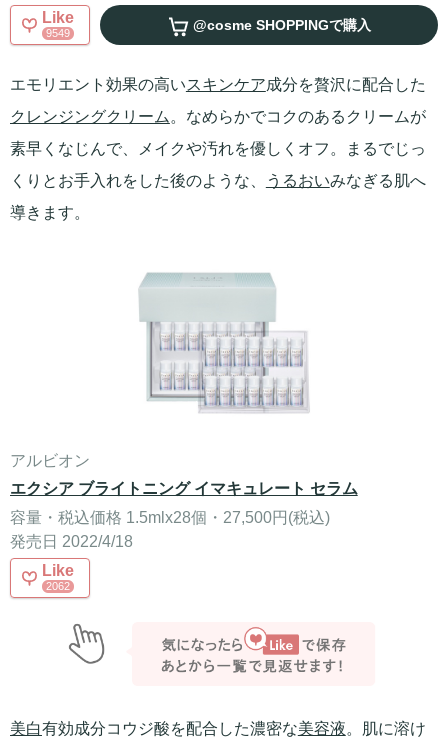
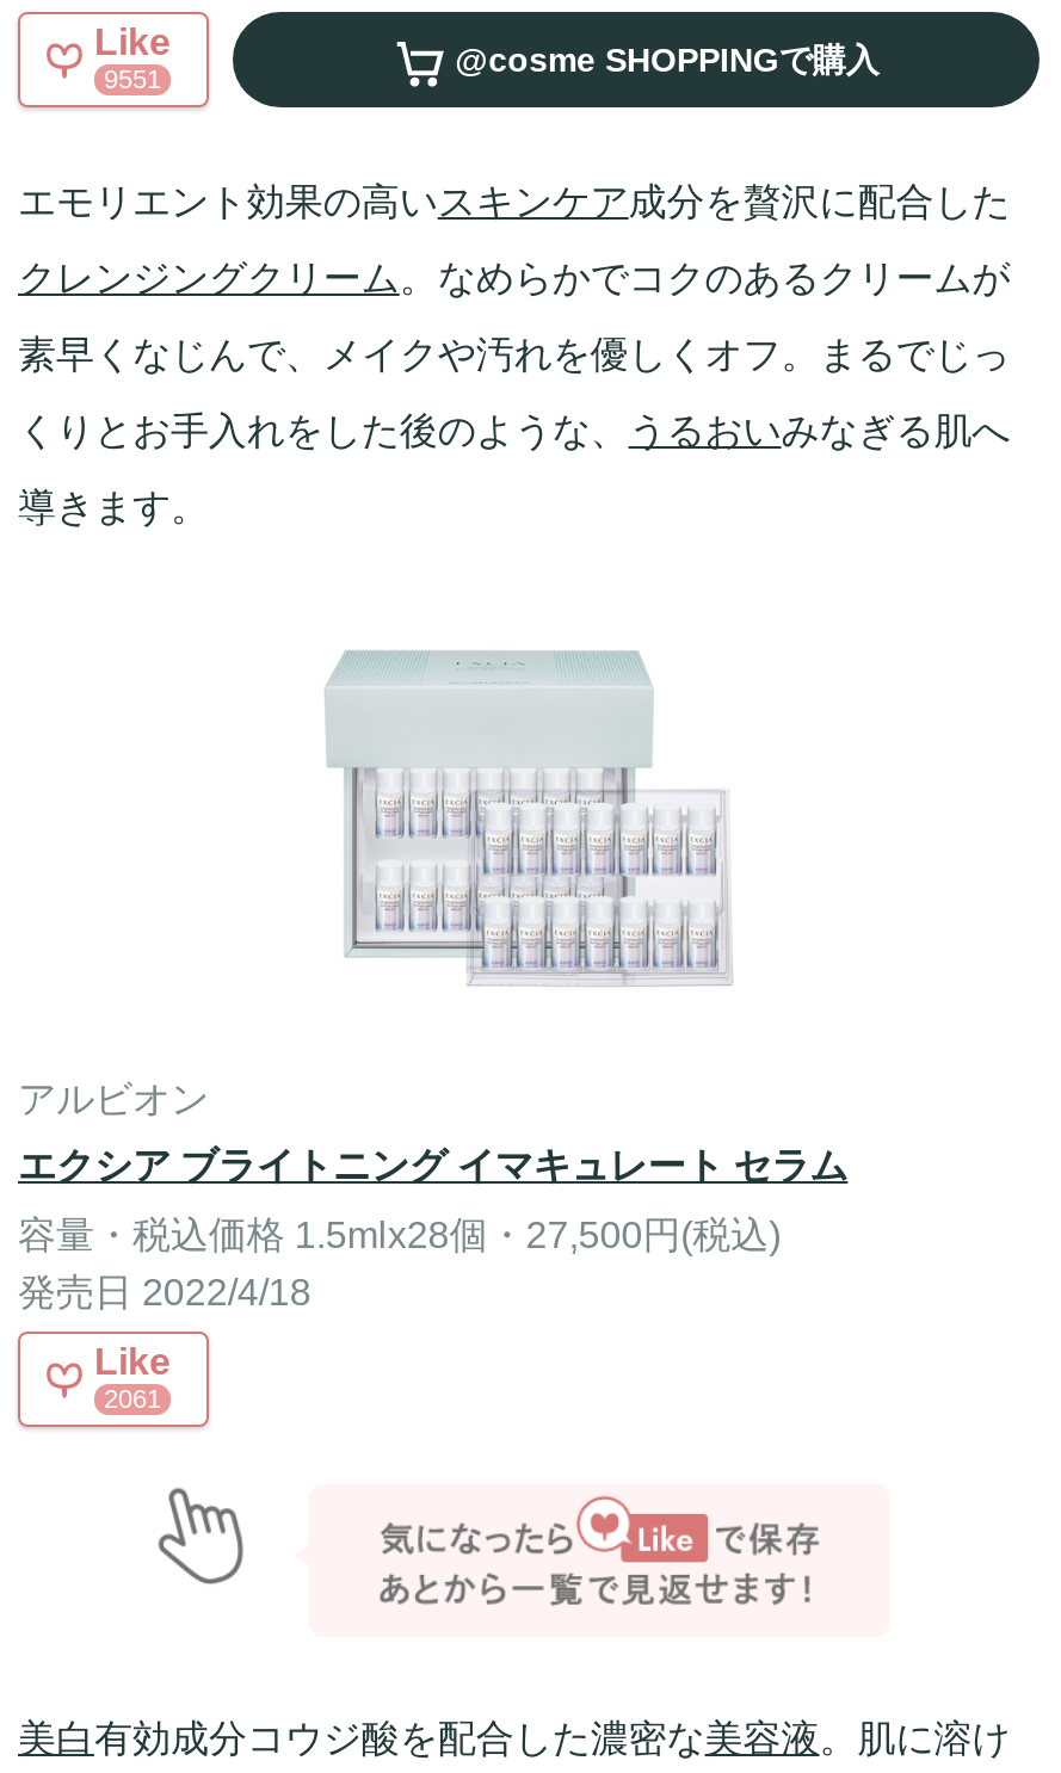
[46,27,70,39] 9549 -> [104,64,161,93] 9551
[46,580,70,592] 2062 -> [104,1384,161,1412] 2061

